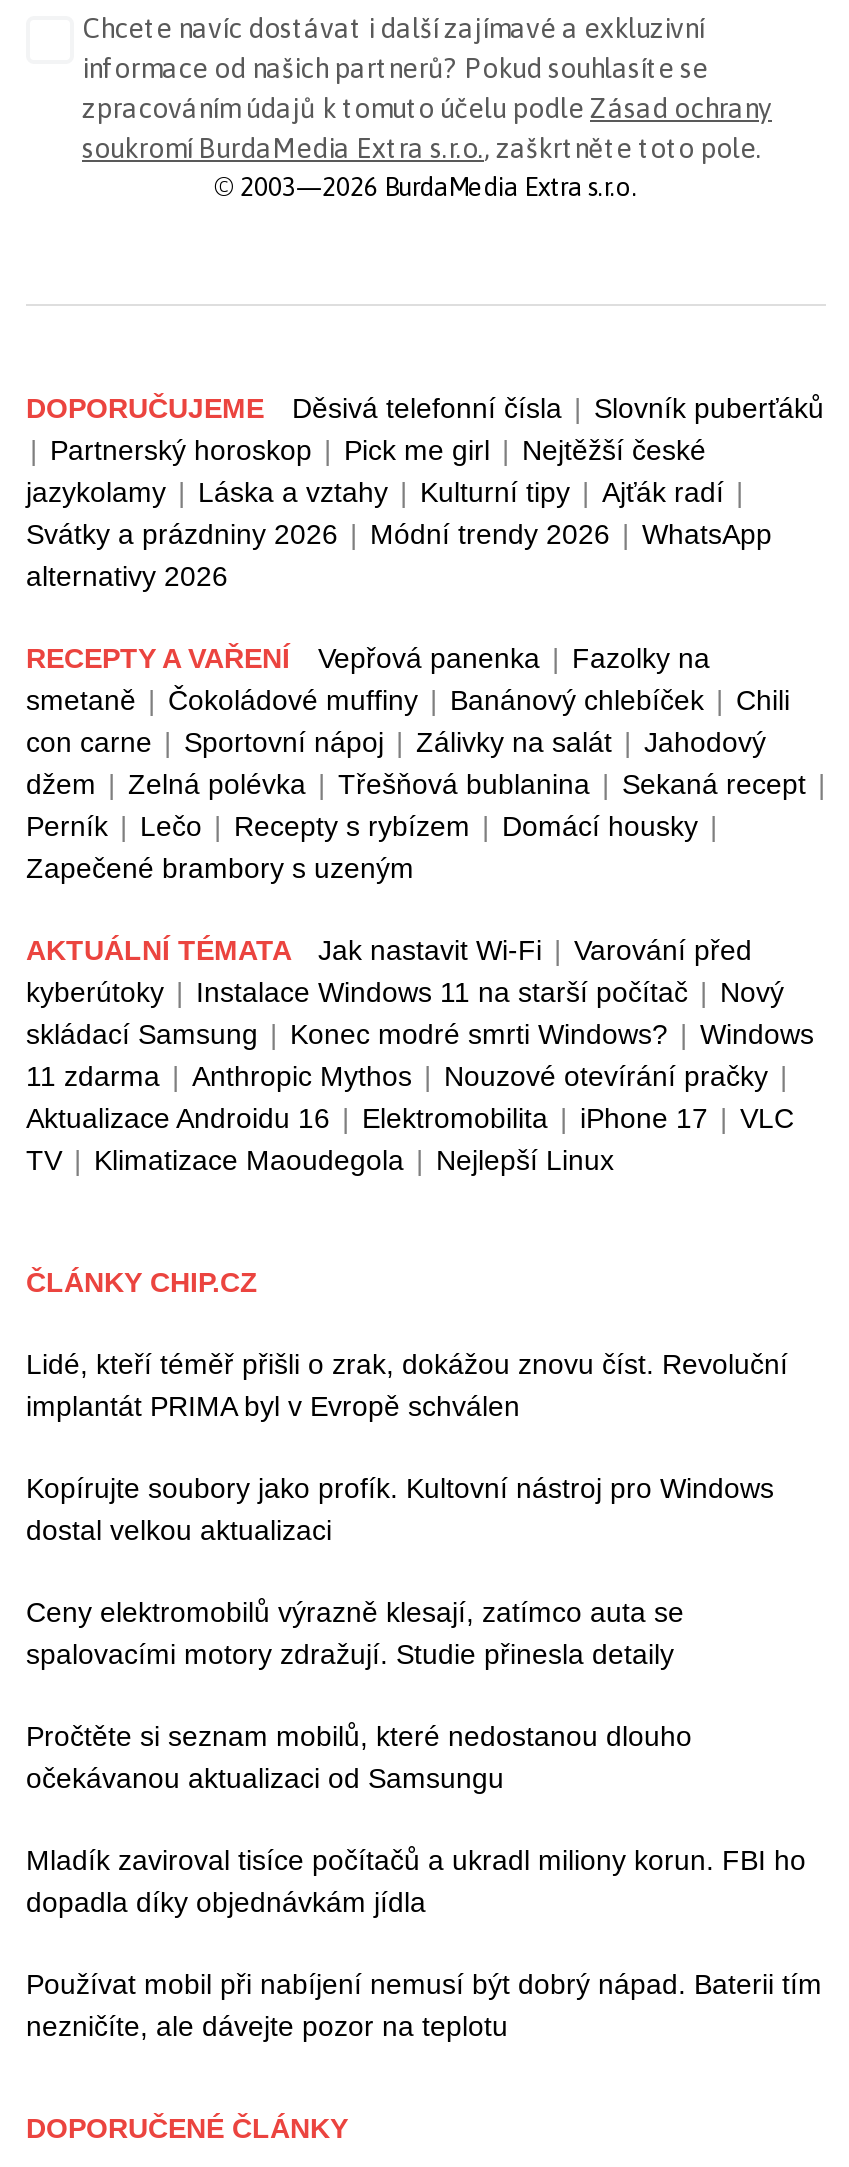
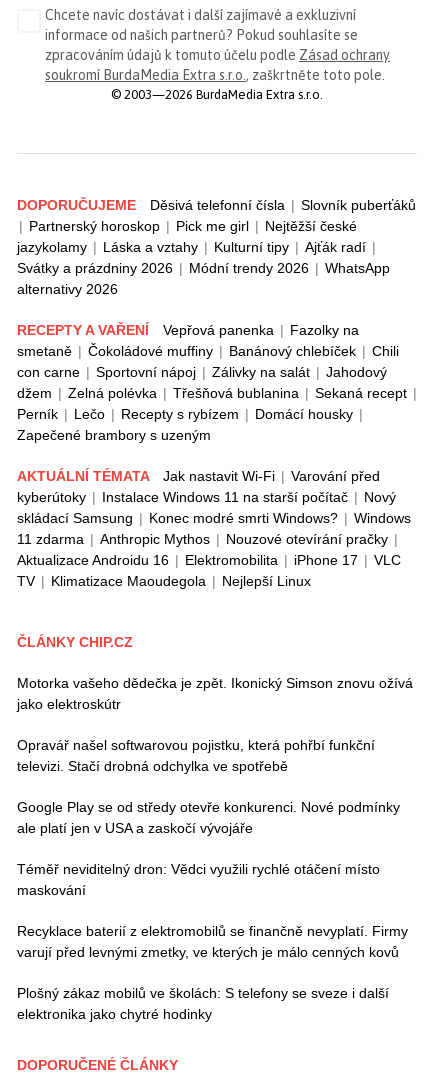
[26,1348,788,1422] Lidé, kteří téměř přišli o zrak, dokážou znovu číst. Revoluční | implantát PRIMA byl v Evropě schválen -> [17,675,413,712] Motorka vašeho dědečka je zpět. Ikonický Simson znovu ožívá | jako elektroskútr
[26,1472,774,1546] Kopírujte soubory jako profík. Kultovní nástroj pro Windows | dostal velkou aktualizaci -> [17,737,375,774] Opravář našel softwarovou pojistku, která pohřbí funkční | televizi. Stačí drobná odchylka ve spotřebě
[26,1596,684,1670] Ceny elektromobilů výrazně klesají, zatímco auta se | spalovacími motory zdražují. Studie přinesla detaily -> [17,799,400,836] Google Play se od středy otevře konkurenci. Nové podmínky | ale platí jen v USA a zaskočí vývojáře
[26,1720,692,1794] Pročtěte si seznam mobilů, které nedostanou dlouho | očekávanou aktualizaci od Samsungu -> [17,861,380,898] Téměř neviditelný dron: Vědci využili rychlé otáčení místo | maskování
[26,1844,806,1918] Mladík zaviroval tisíce počítačů a ukradl miliony korun. FBI ho | dopadla díky objednávkám jídla -> [17,923,408,960] Recyklace baterií z elektromobilů se finančně nevyplatí. Firmy | varují před levnými zmetky, ve kterých je málo cenných kovů
[26,1968,822,2042] Používat mobil při nabíjení nemusí být dobrý nápad. Baterii tím | nezničíte, ale dávejte pozor na teplotu -> [17,985,389,1022] Plošný zákaz mobilů ve školách: S telefony se sveze i další | elektronika jako chytré hodinky

